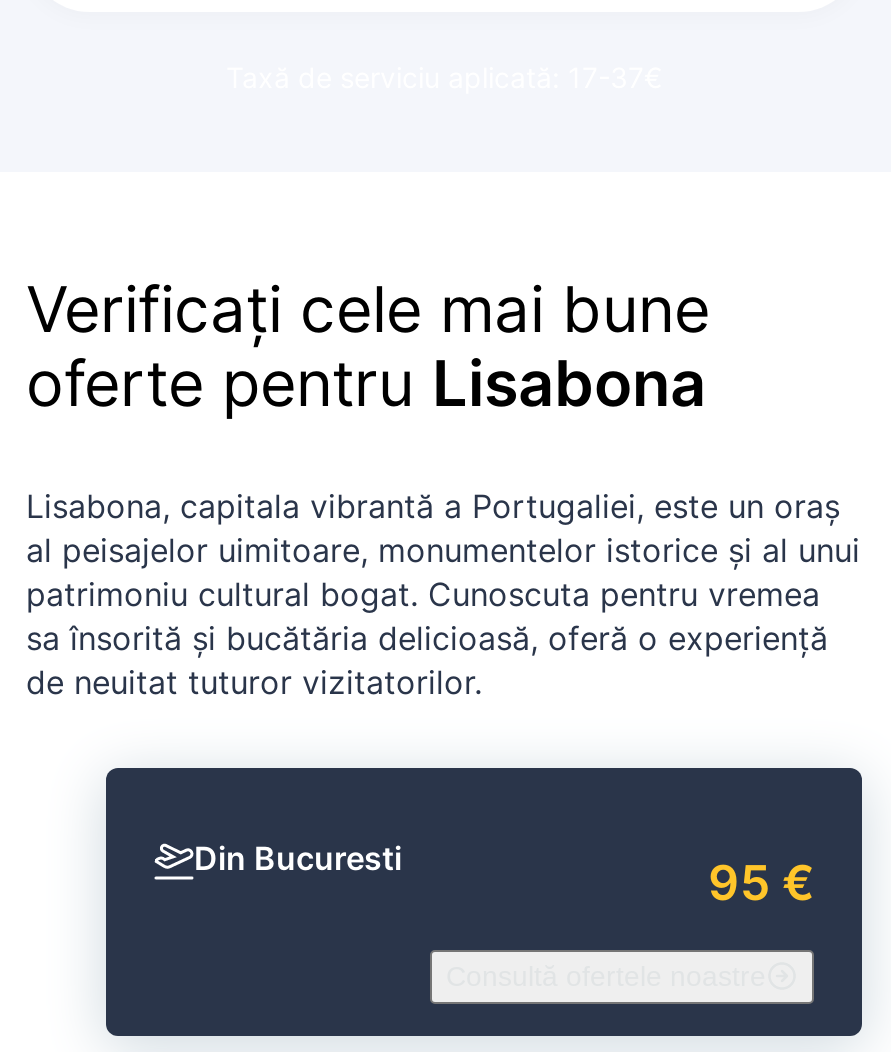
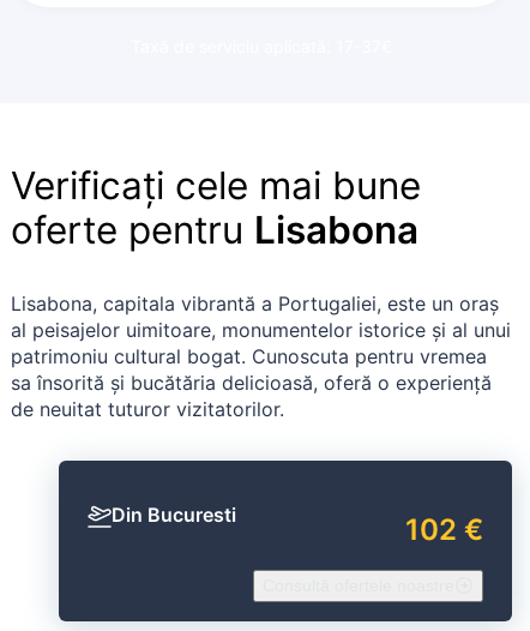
[708,853,814,911] 95 € -> [405,512,483,546] 102 €

